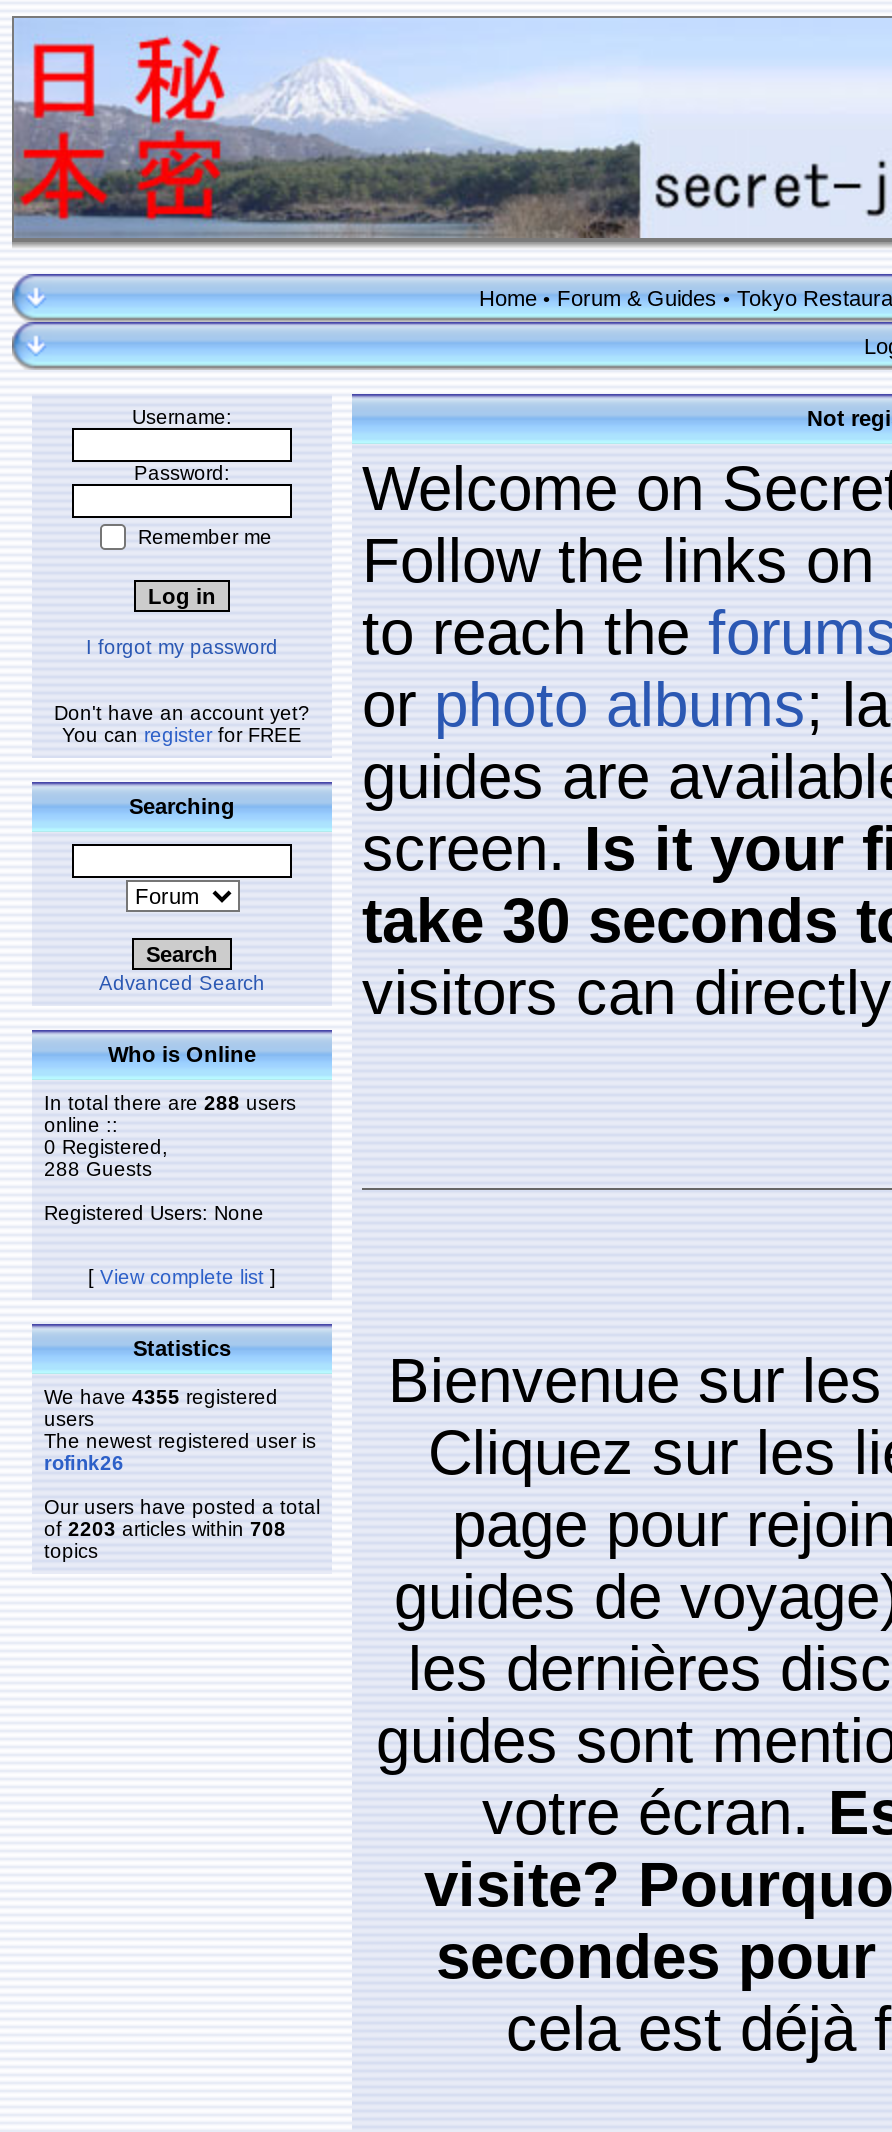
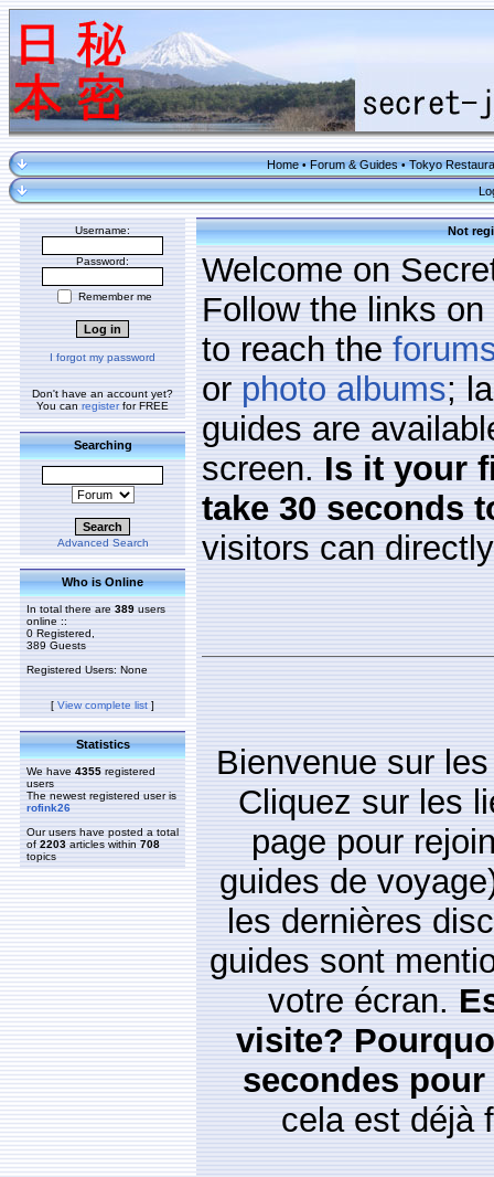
[44,1092,296,1114] In total there are 288 users -> [26,603,165,615] In total there are 389 users
[44,1158,152,1180] 288 Guests -> [26,639,86,651] 389 Guests

